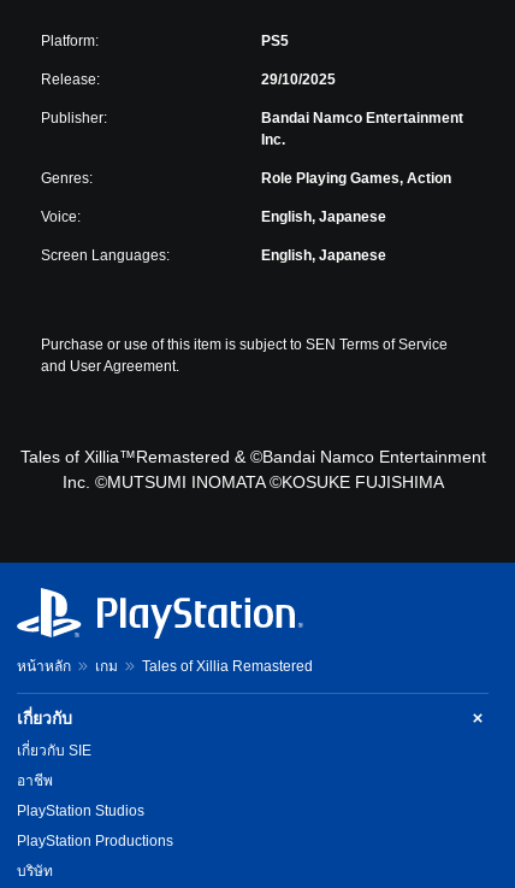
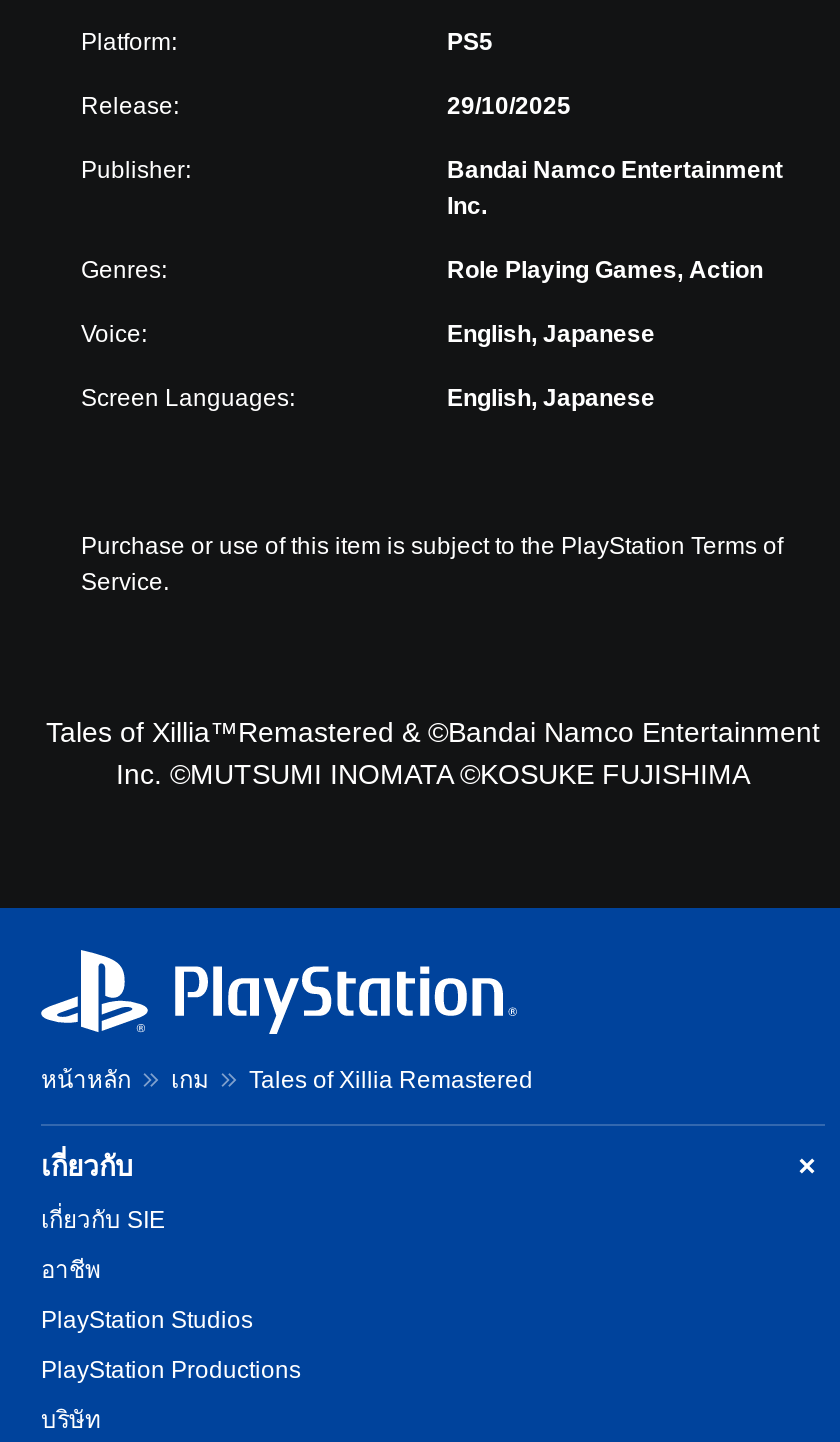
[41,336,448,374] Purchase or use of this item is subject to SEN Terms of Service | and User Agreement. -> [81,531,783,595] Purchase or use of this item is subject to the PlayStation Terms of | Service.

